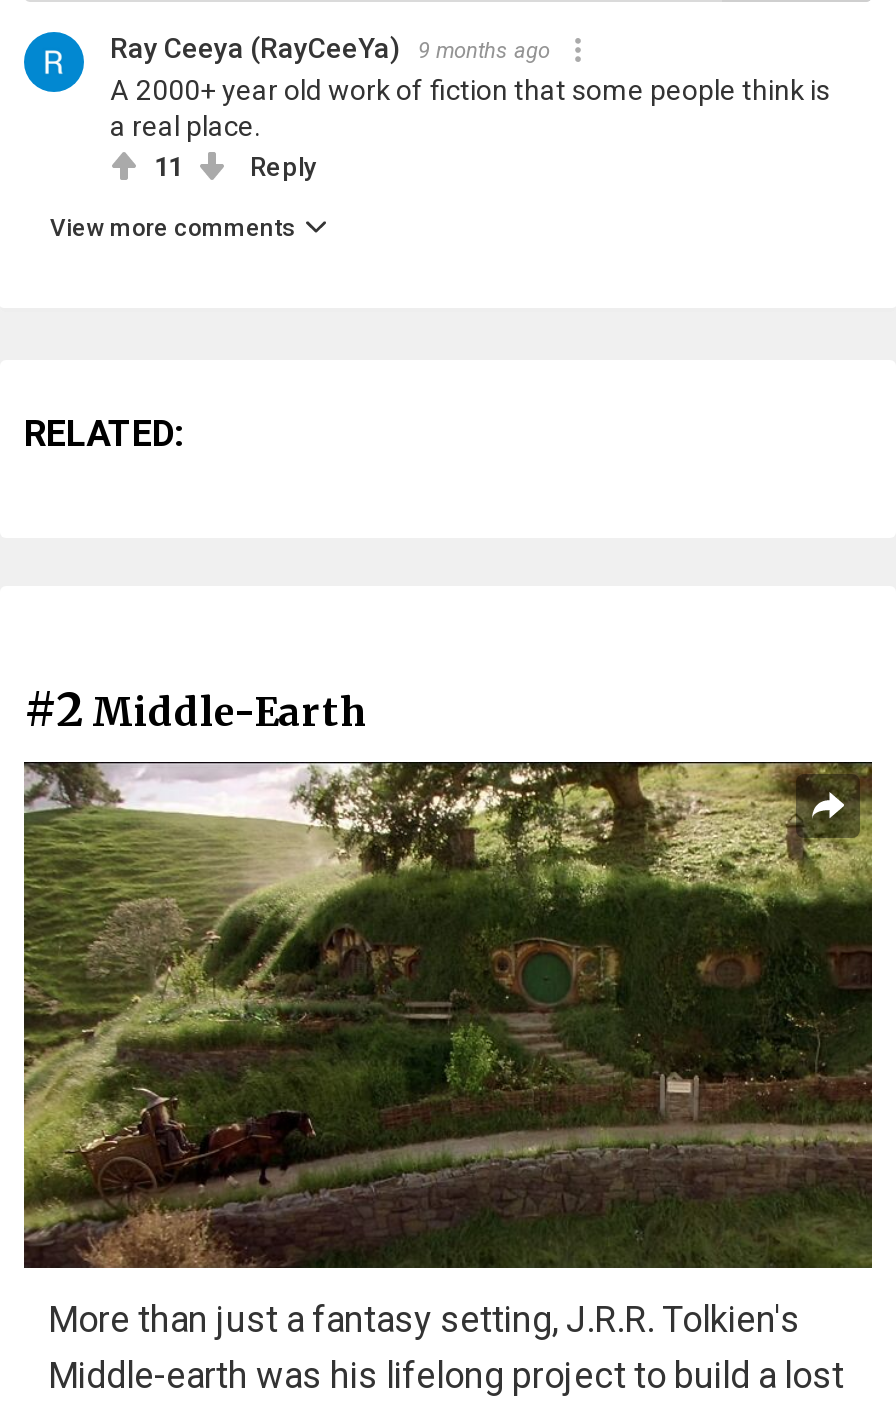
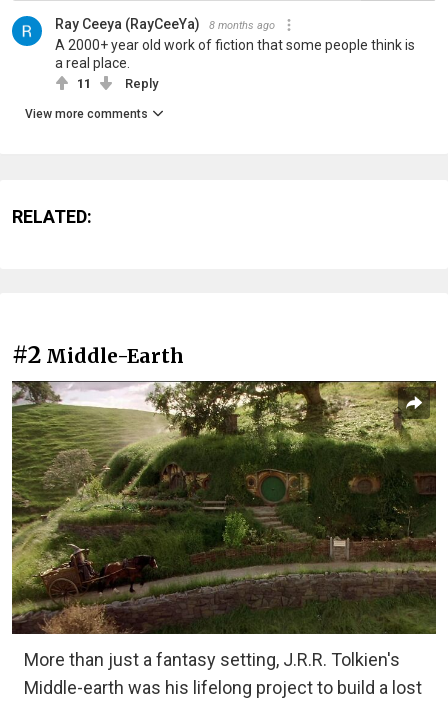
[110,31,550,63] Ray Ceeya (RayCeeYa) 9 months ago -> [55,16,275,32] Ray Ceeya (RayCeeYa) 8 months ago

